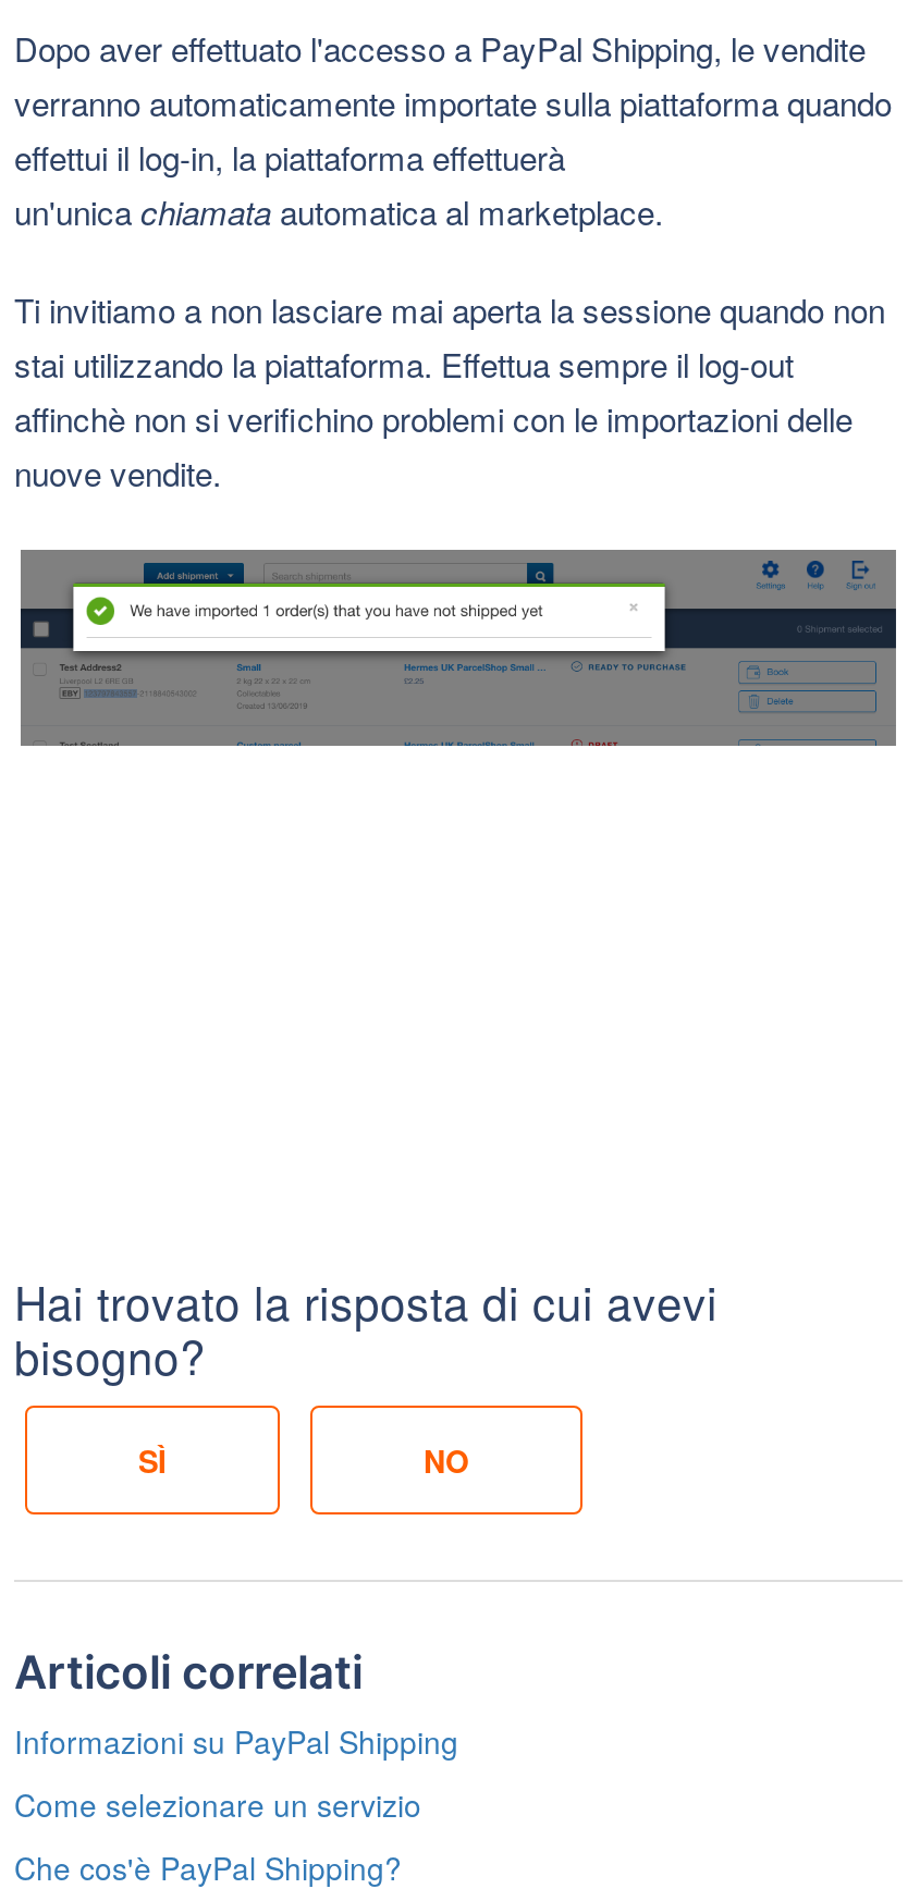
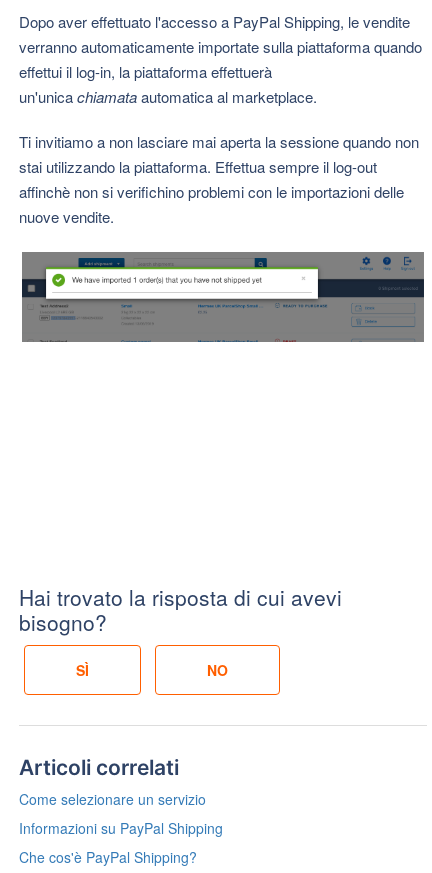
moved [14,1720,458,1763] -> [19,818,223,838]: Informazioni su PayPal Shipping
moved [14,1783,421,1826] -> [19,789,206,809]: Come selezionare un servizio

